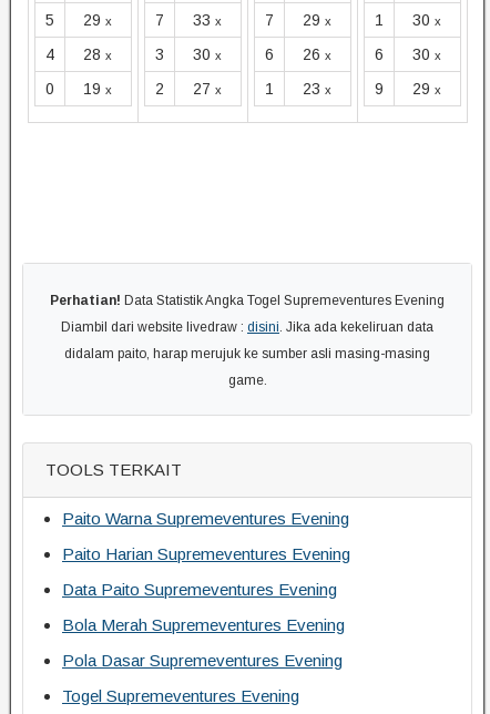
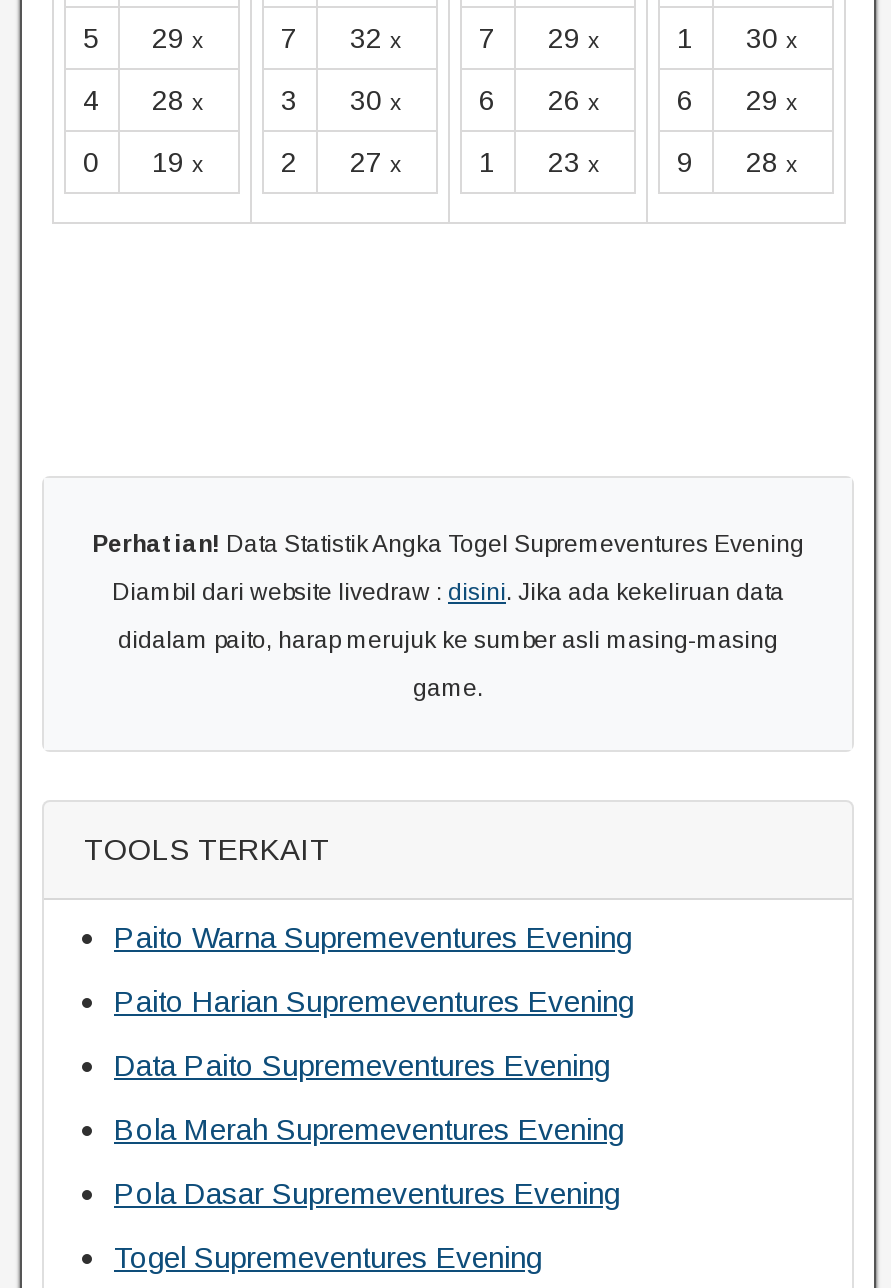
[155,11,222,29] 7 33 x -> [281,22,402,54] 7 32 x
[374,45,441,63] 6 30 x -> [677,84,798,116] 6 29 x
[374,80,441,98] 9 29 x -> [677,146,798,178] 9 28 x

